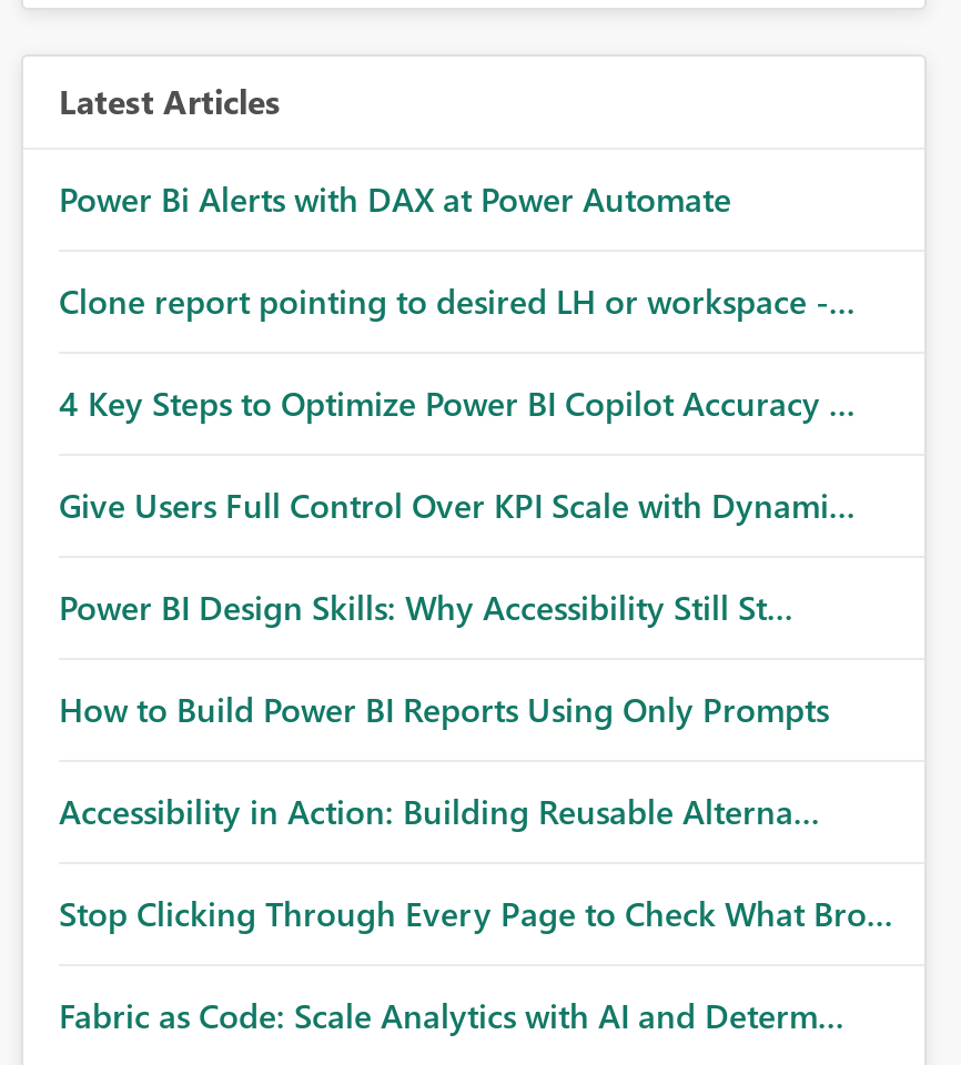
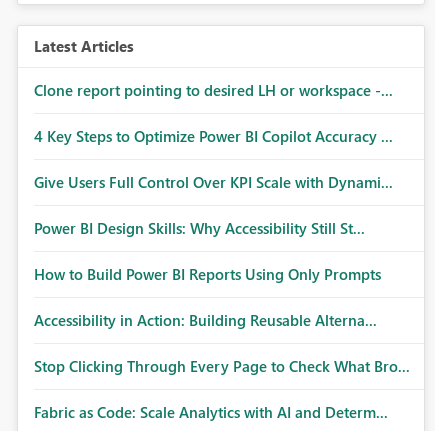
[59,176,731,221] Power Bi Alerts with DAX at Power Automate -> none

